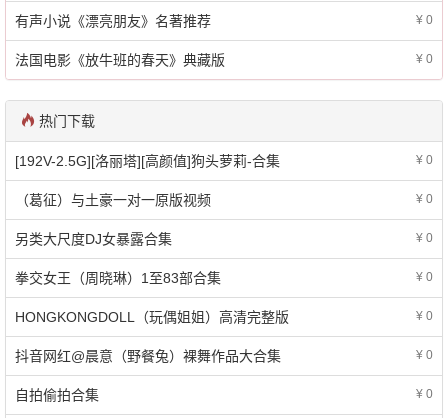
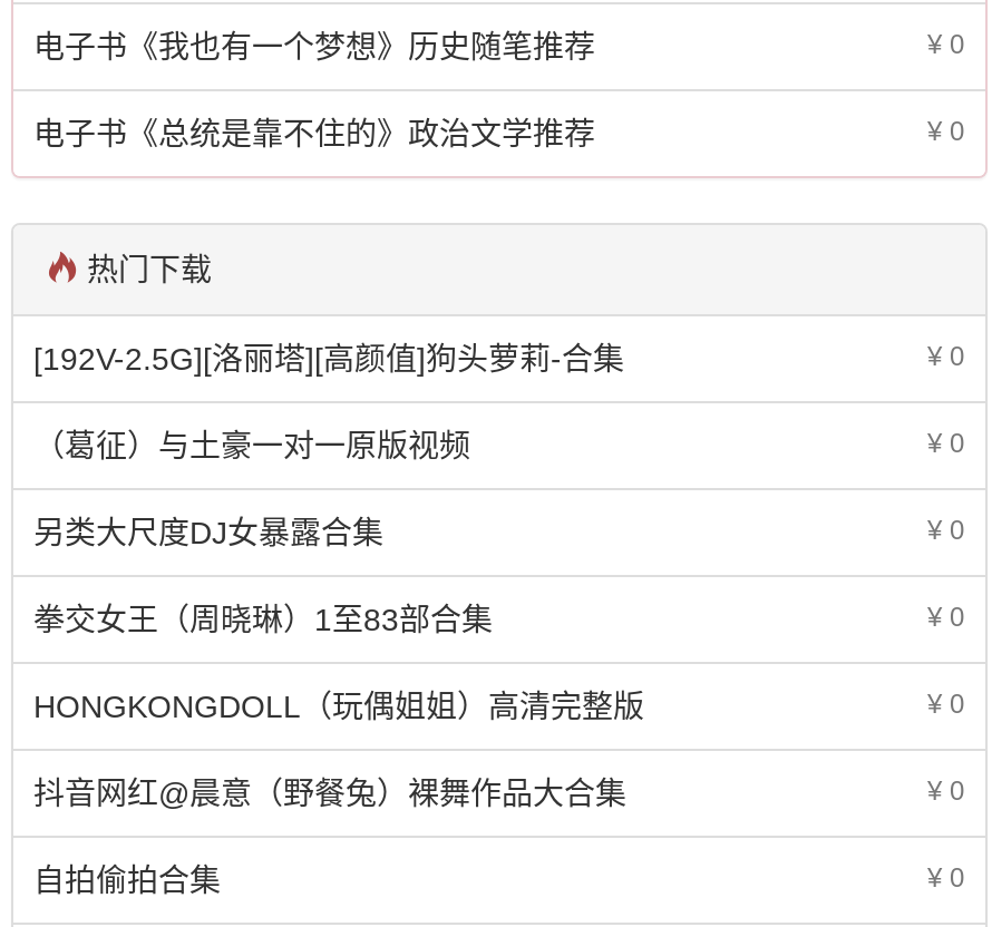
[15,13,211,29] 有声小说《漂亮朋友》名著推荐 -> [33,29,595,65] 电子书《我也有一个梦想》历史随笔推荐
[15,52,225,68] 法国电影《放牛班的春天》典藏版 -> [33,116,595,152] 电子书《总统是靠不住的》政治文学推荐

